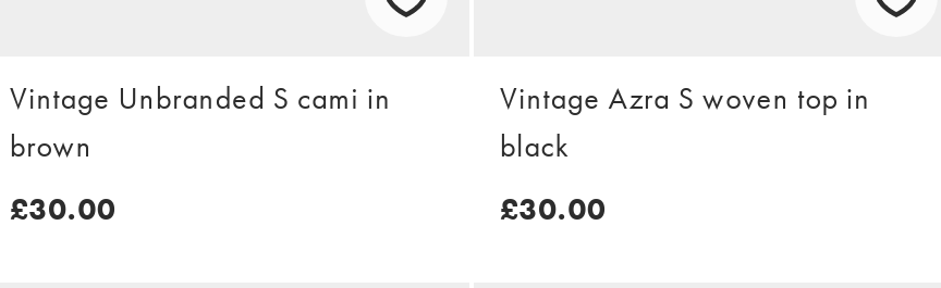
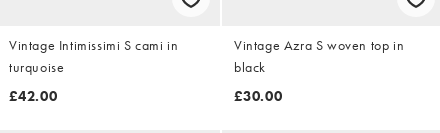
[10,79,391,166] Vintage Unbranded S cami in | brown -> [9,36,178,76] Vintage Intimissimi S cami in | turquoise
[10,190,116,229] £30.00 -> [9,87,58,105] £42.00

